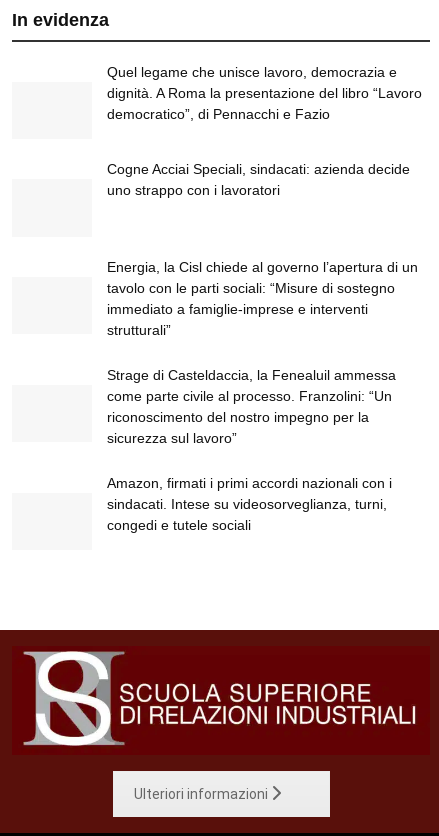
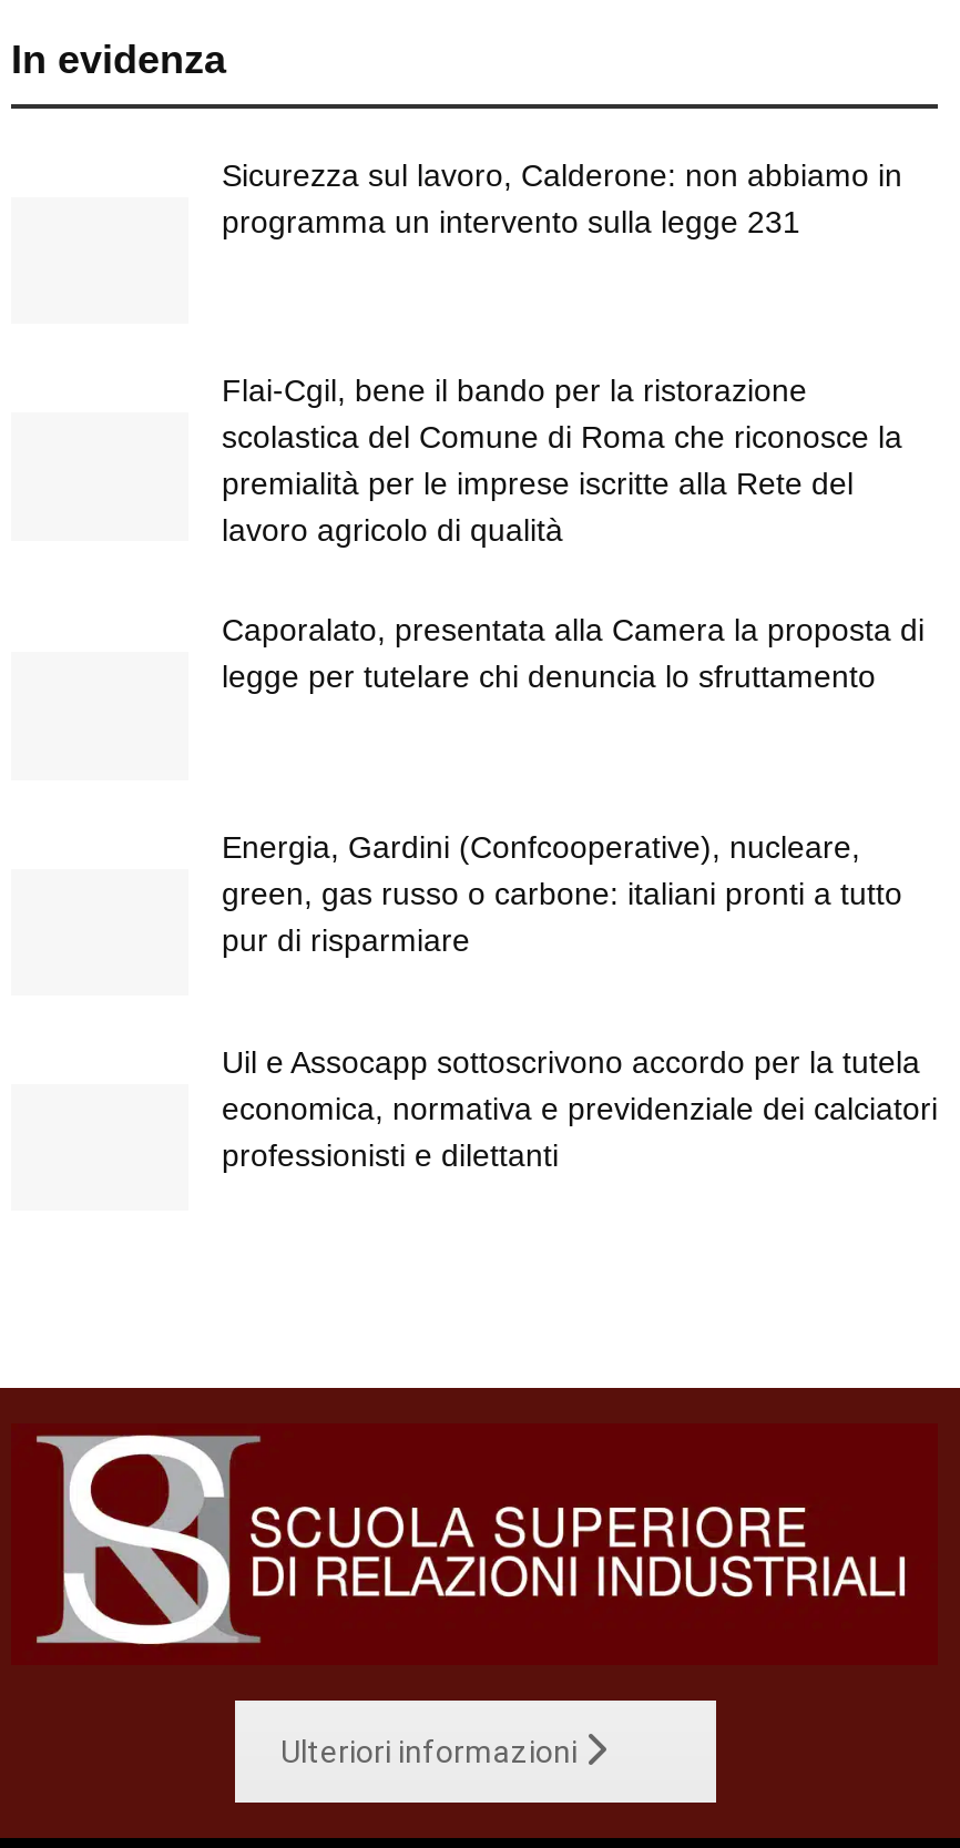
[107,64,422,122] Quel legame che unisce lavoro, democrazia e | dignità. A Roma la presentazione del libro “Lavoro | democratico”, di Pennacchi e Fazio -> [222,158,902,240] Sicurezza sul lavoro, Calderone: non abbiamo in | programma un intervento sulla legge 231
[107,161,410,198] Cogne Acciai Speciali, sindacati: azienda decide | uno strappo con i lavoratori -> [222,374,902,549] Flai-Cgil, bene il bando per la ristorazione | scolastica del Comune di Roma che riconosce la | premialità per le imprese iscritte alla Rete del | lavoro agricolo di qualità
[107,259,418,338] Energia, la Cisl chiede al governo l’apertura di un | tavolo con le parti sociali: “Misure di sostegno | immediato a famiglie-imprese e interventi | strutturali” -> [222,613,925,695] Caporalato, presentata alla Camera la proposta di | legge per tutelare chi denuncia lo sfruttamento
[107,367,396,446] Strage di Casteldaccia, la Fenealuil ammessa | come parte civile al processo. Franzolini: “Un | riconoscimento del nostro impegno per la | sicurezza sul lavoro” -> [222,829,902,957] Energia, Gardini (Confcooperative), nucleare, | green, gas russo o carbone: italiani pronti a tutto | pur di risparmiare
[107,475,392,533] Amazon, firmati i primi accordi nazionali con i | sindacati. Intese su videosorveglianza, turni, | congedi e tutele sociali -> [222,1044,938,1173] Uil e Assocapp sottoscrivono accordo per la tutela | economica, normativa e previdenziale dei calciatori | professionisti e dilettanti

